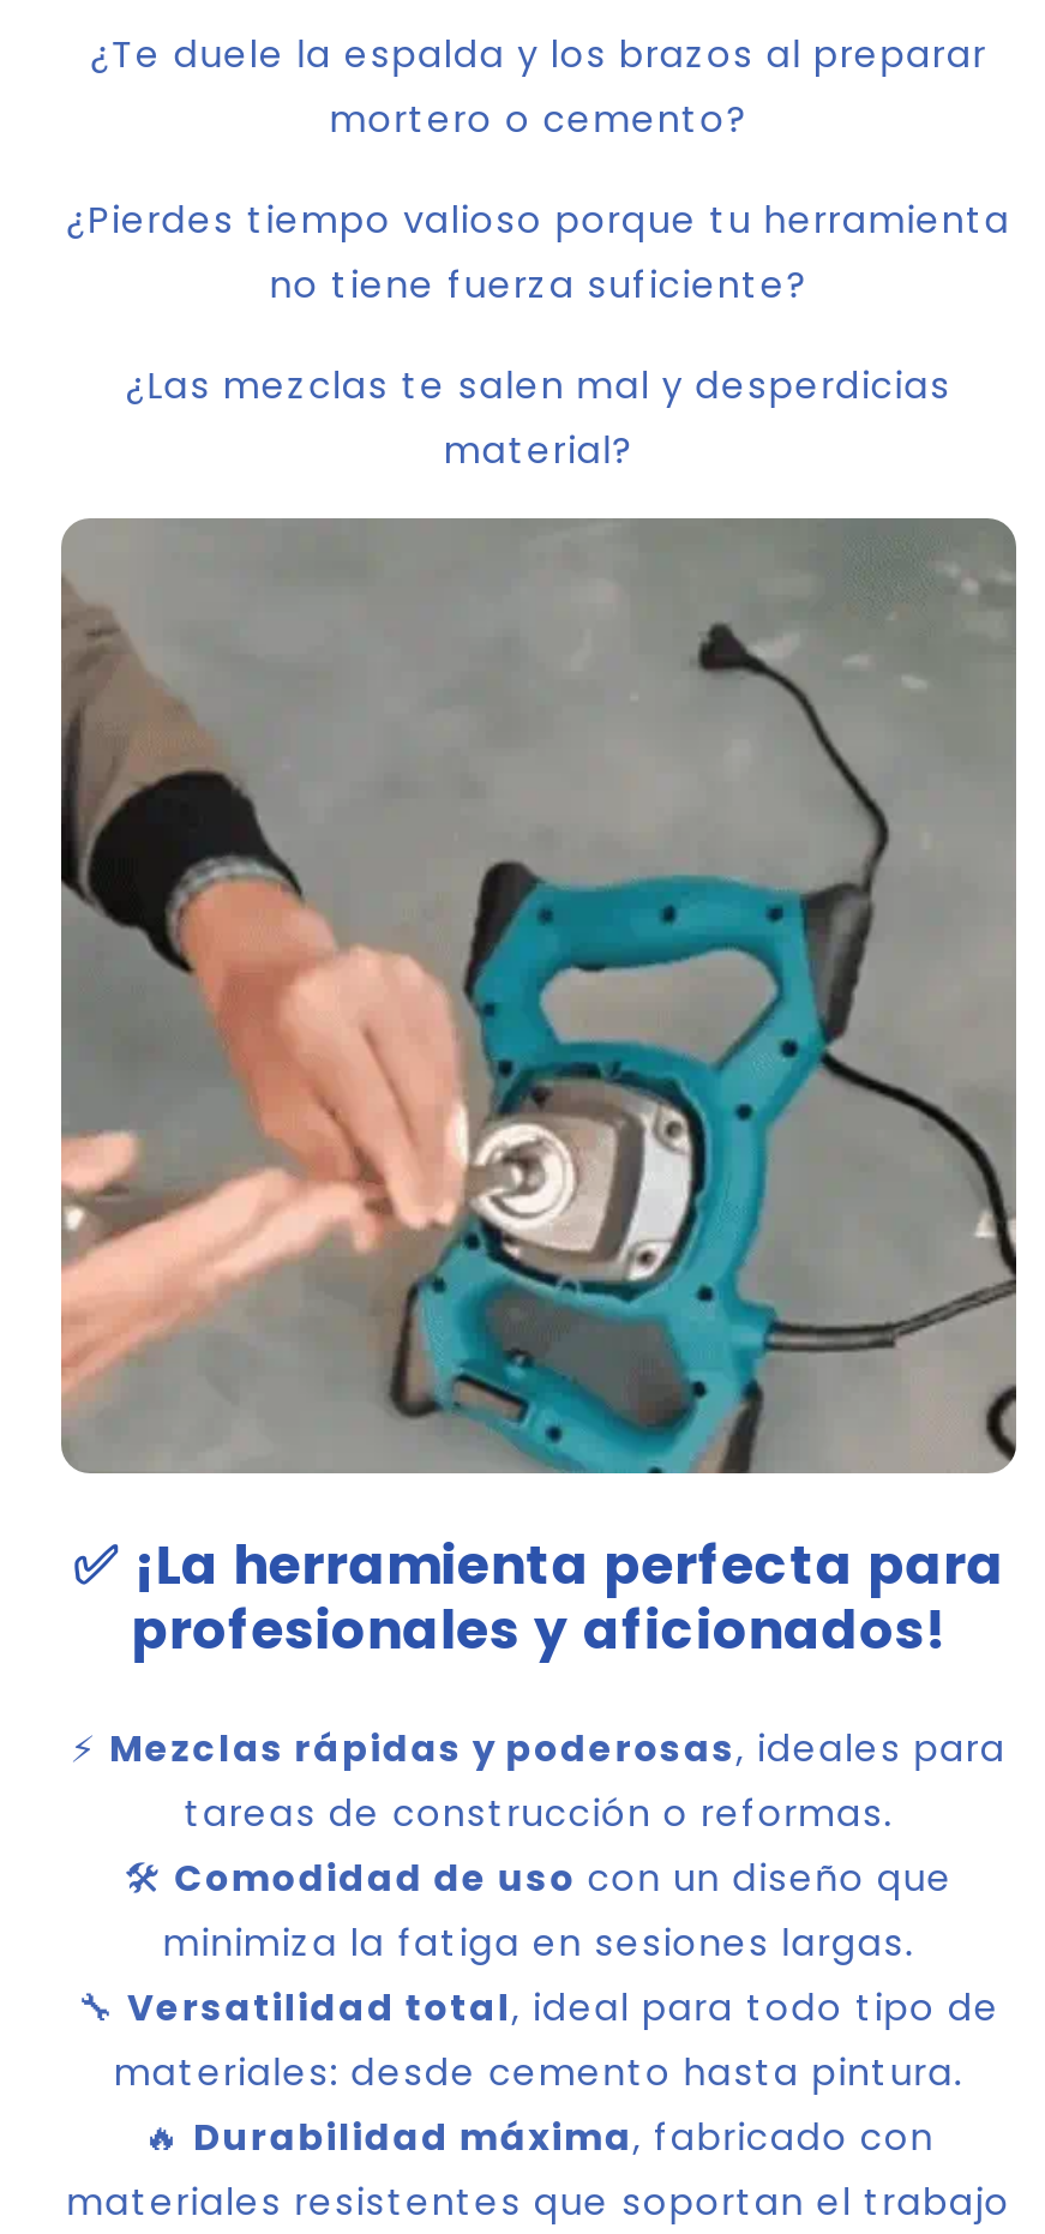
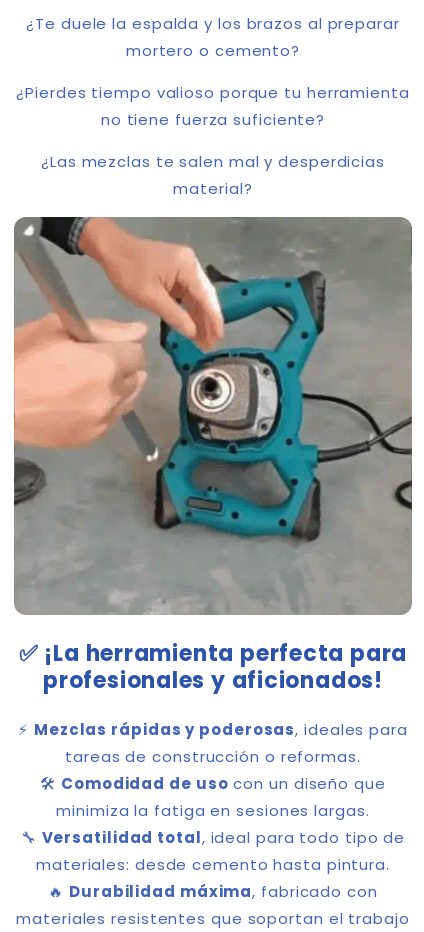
[59,518,1016,1476] [image] -> [13,217,412,615] [image]

